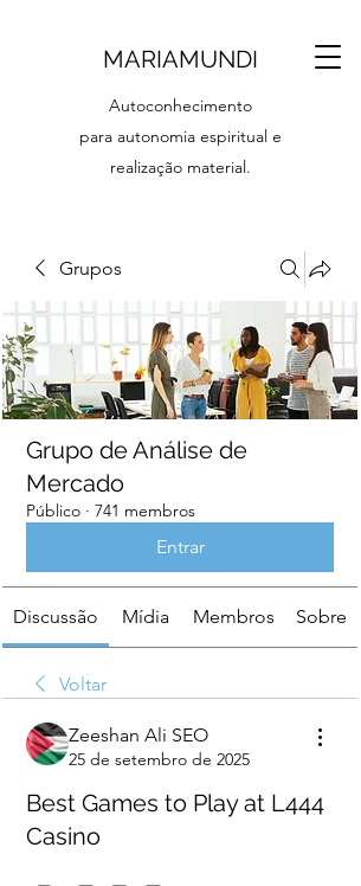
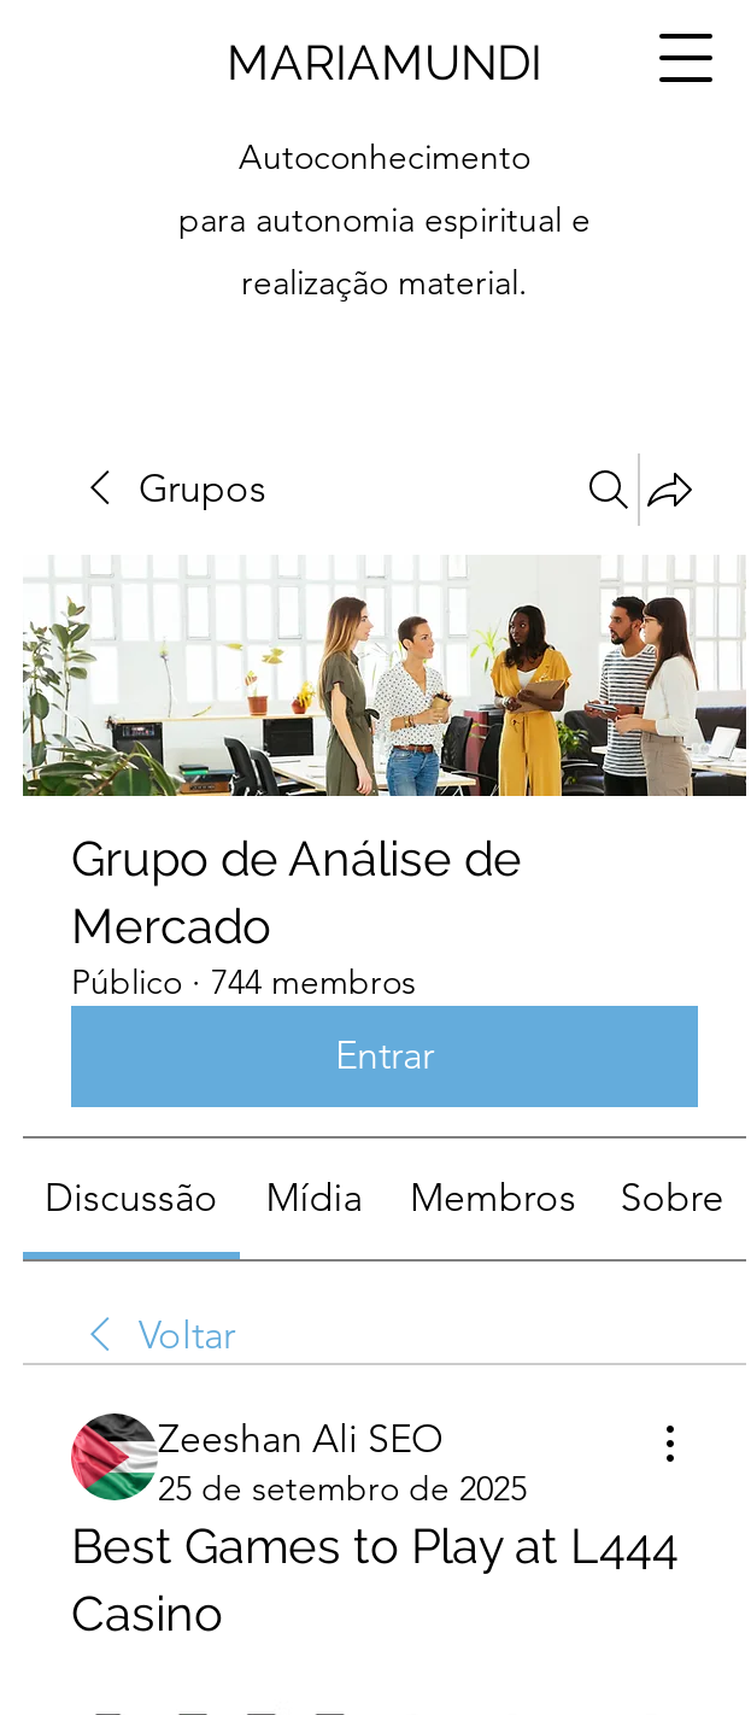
[26,500,195,521] Público · 741 membros -> [71,960,416,1003] Público · 744 membros

